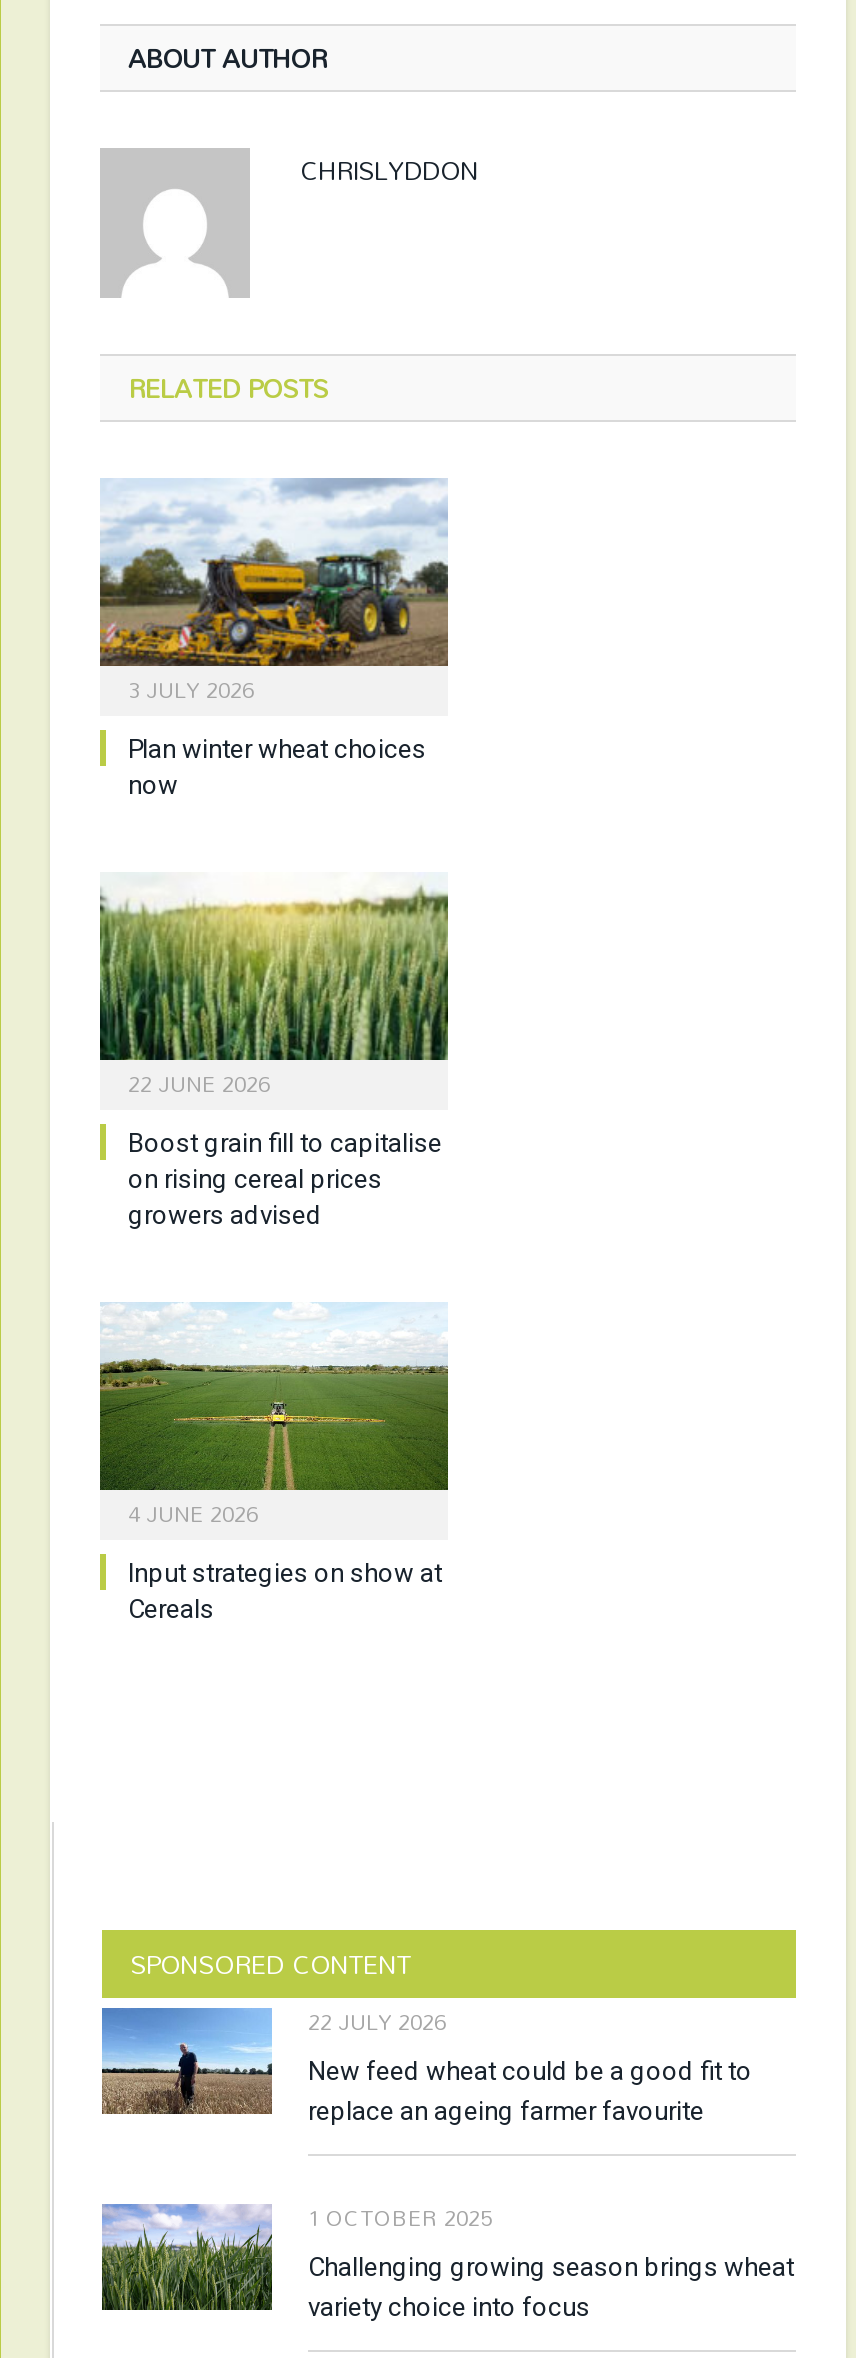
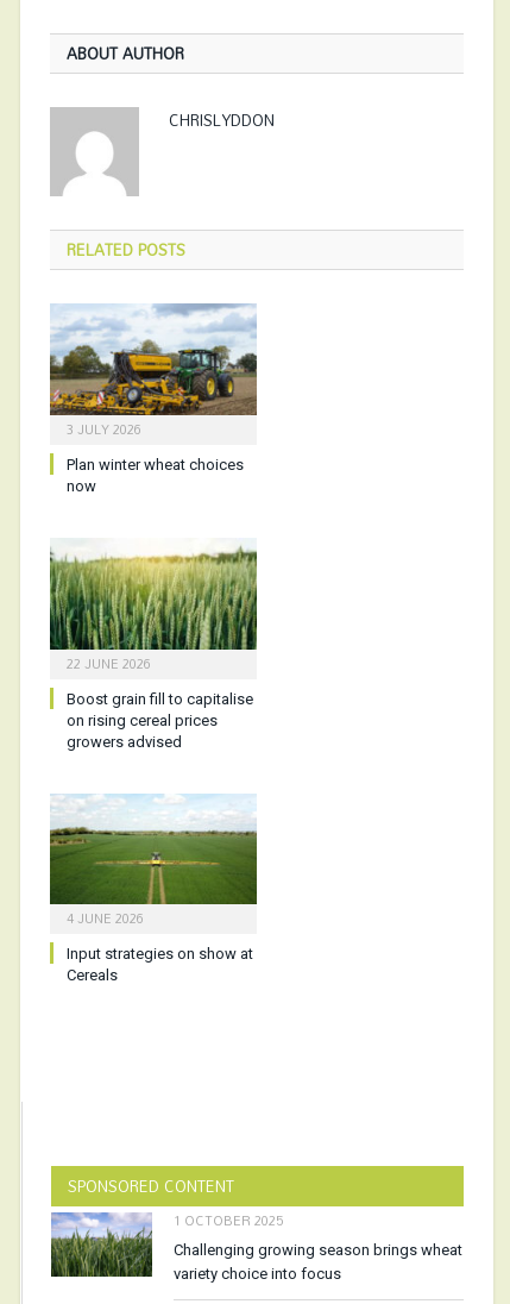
[100,1999,752,2125] [image] | 22 JULY 2026 | New feed wheat could be a good fit to | replace an ageing farmer favourite -> none

